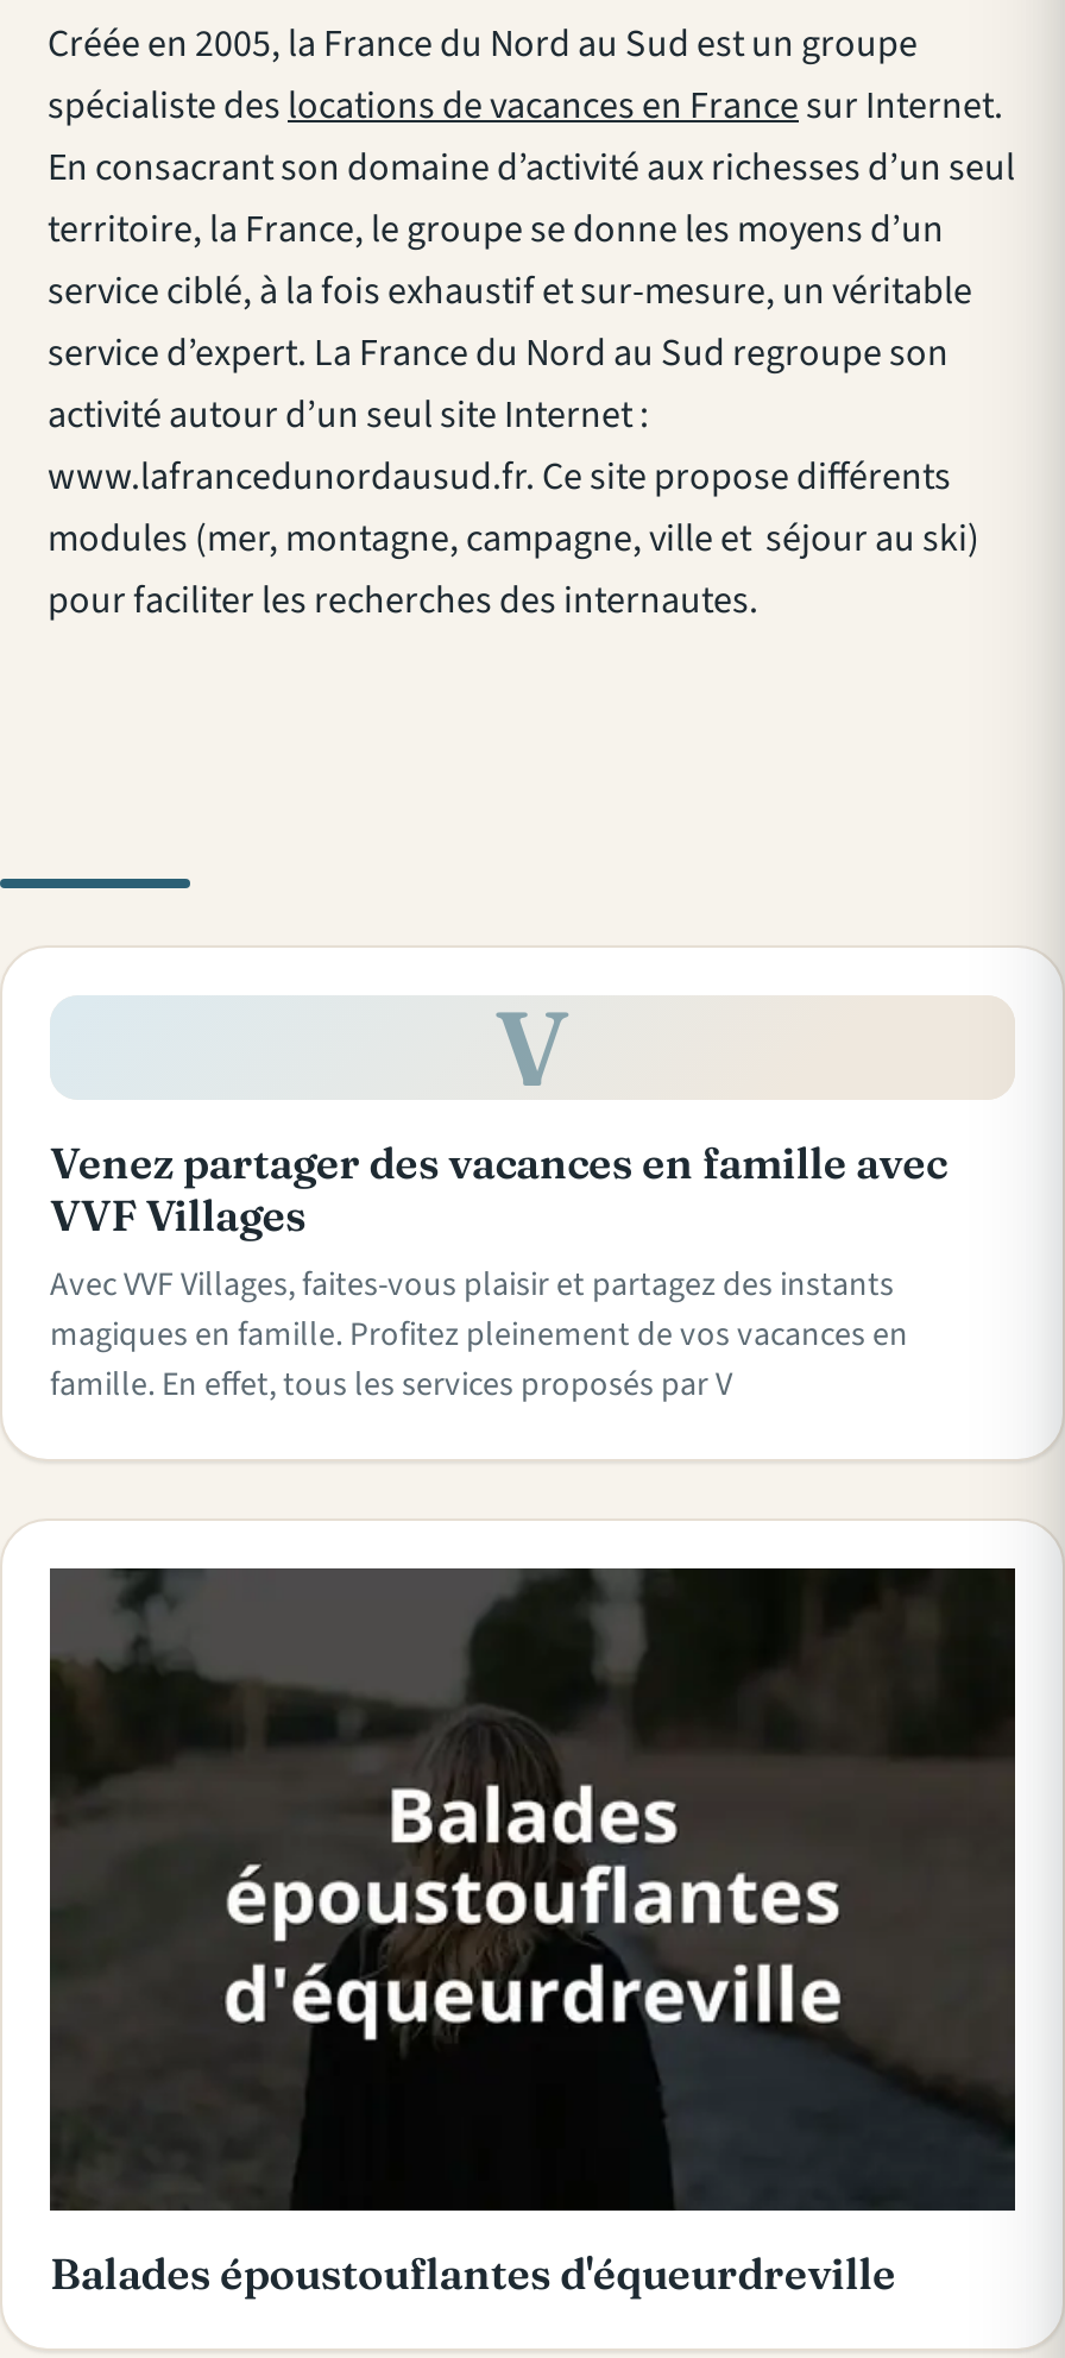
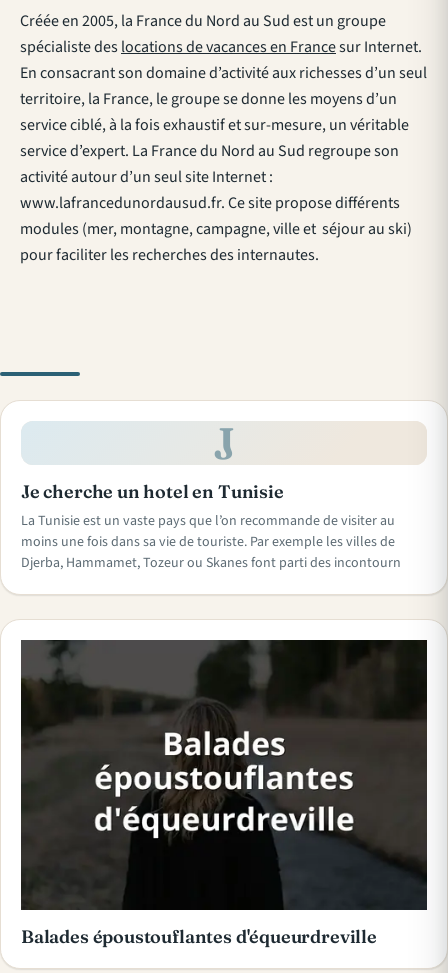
[50,984,947,1410] V | Venez partager des vacances en famille avec | VVF Villages | Avec VVF Villages, faites-vous plaisir et partagez des instants | magiques en famille. Profitez pleinement de vos vacances en | famille. En effet, tous les services proposés par V -> [21,416,401,573] J | Je cherche un hotel en Tunisie | La Tunisie est un vaste pays que l’on recommande de visiter au | moins une fois dans sa vie de touriste. Par exemple les villes de | Djerba, Hammamet, Tozeur ou Skanes font parti des incontourn

